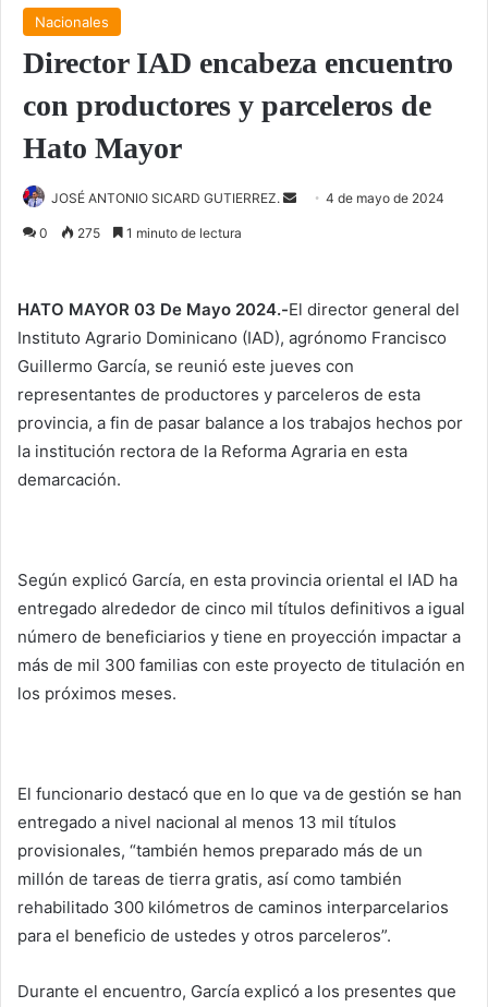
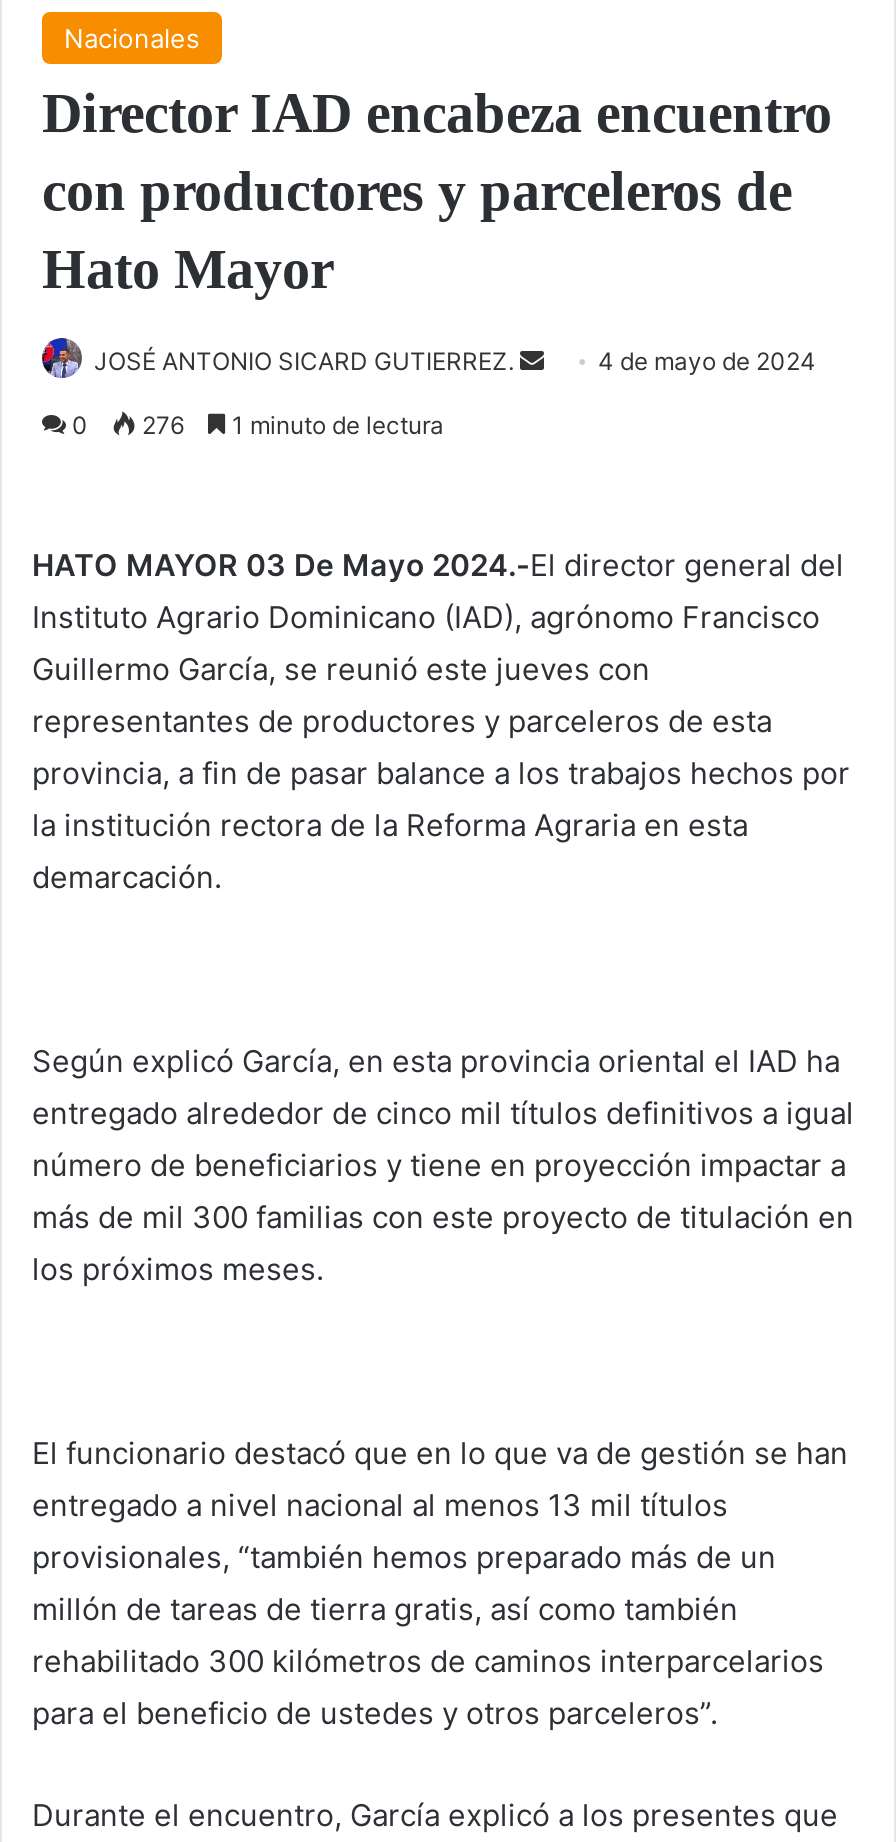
[39,225,242,241] 0 275 1 minuto de lectura -> [72,410,444,440] 0 276 1 minuto de lectura

